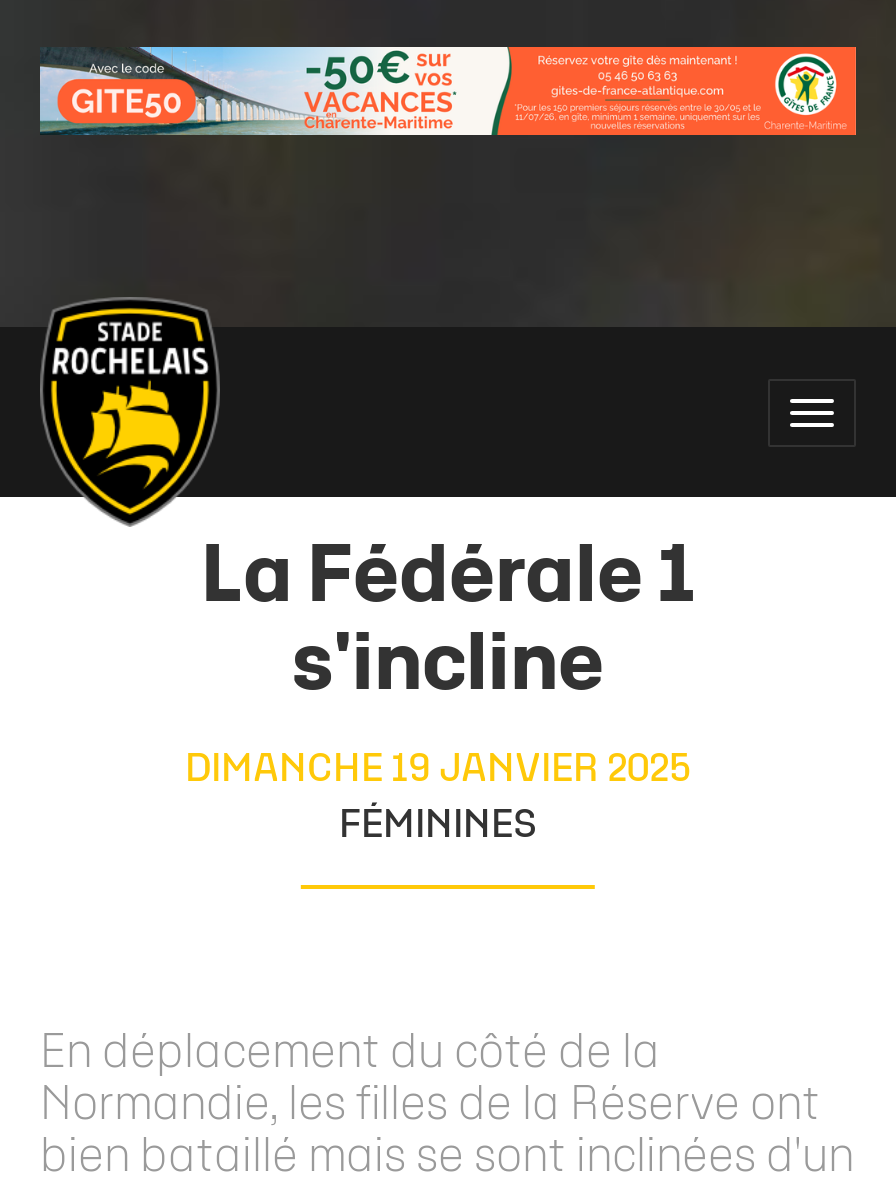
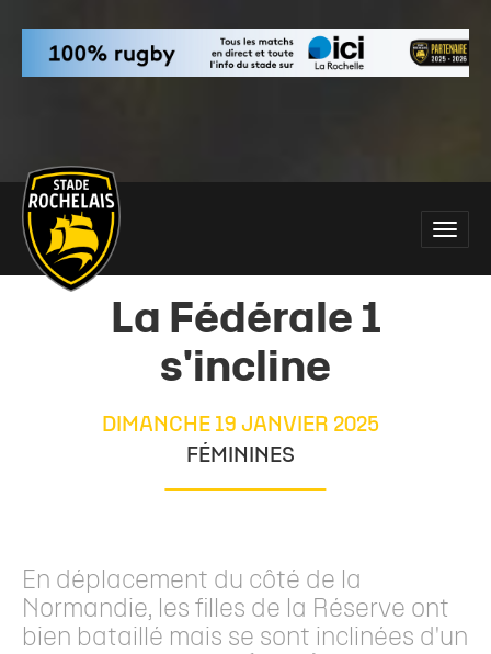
[38,45,858,137] [image] -> [21,27,470,78] [image]

